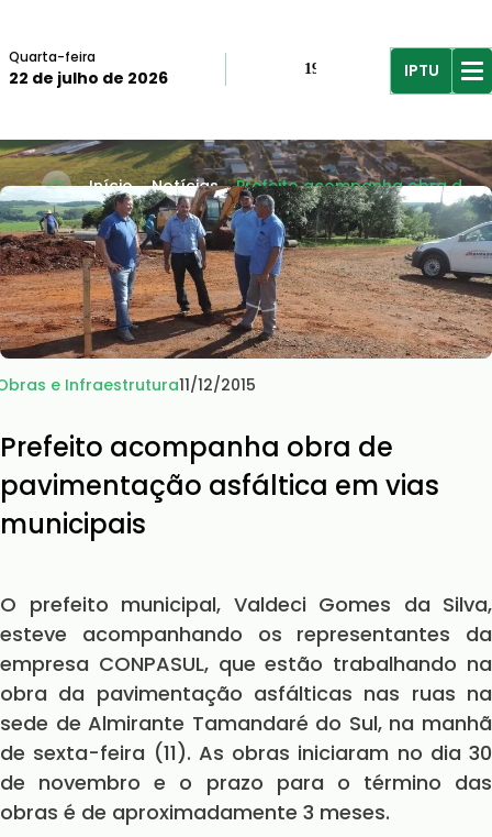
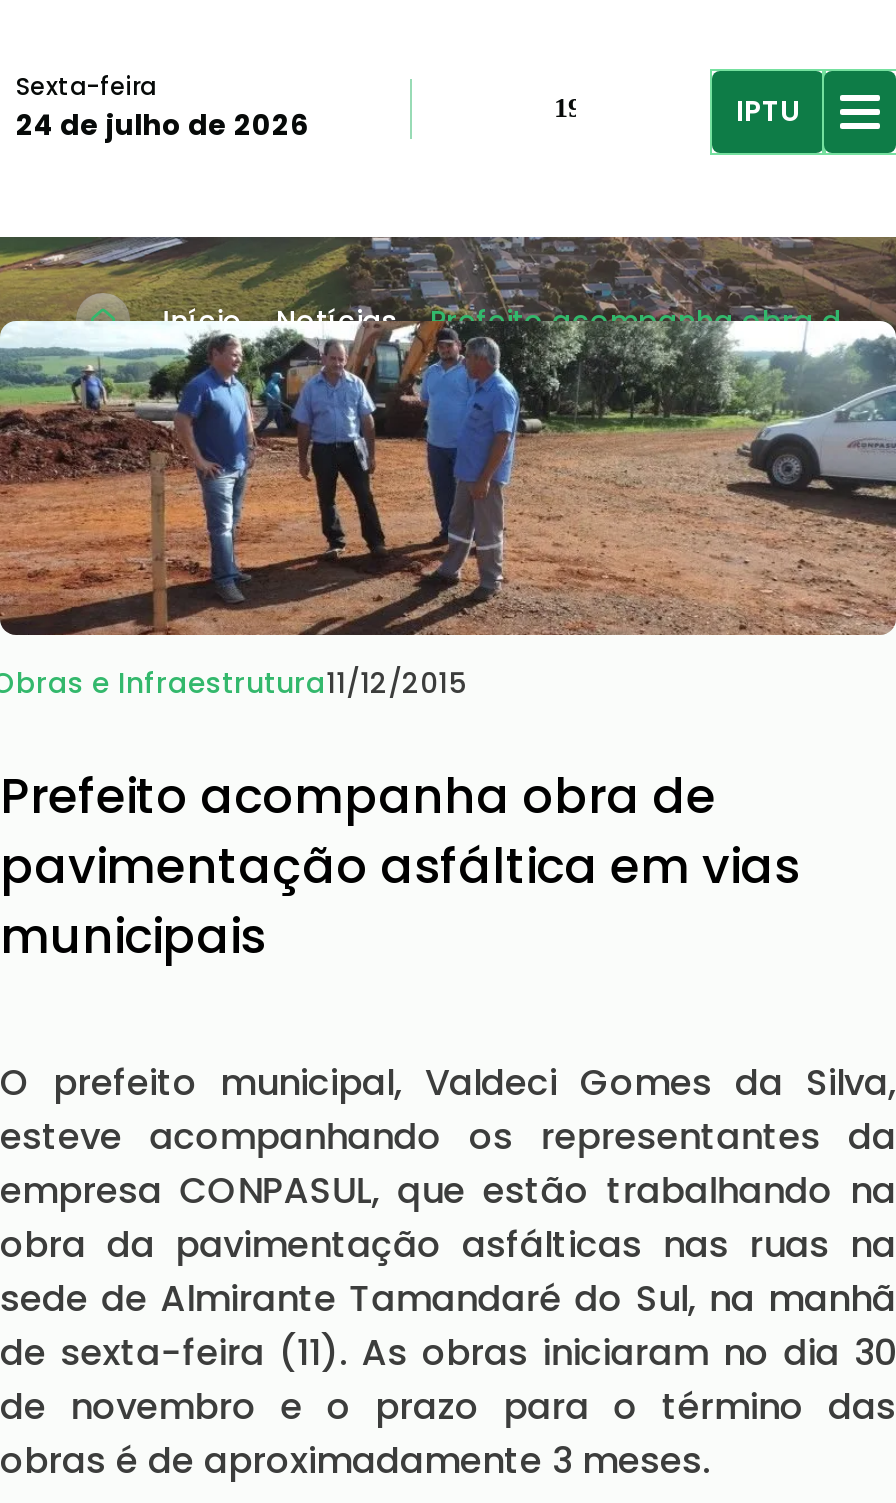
[9,47,168,89] Quarta-feira | 22 de julho de 2026 -> [16,69,308,145] Sexta-feira | 24 de julho de 2026

